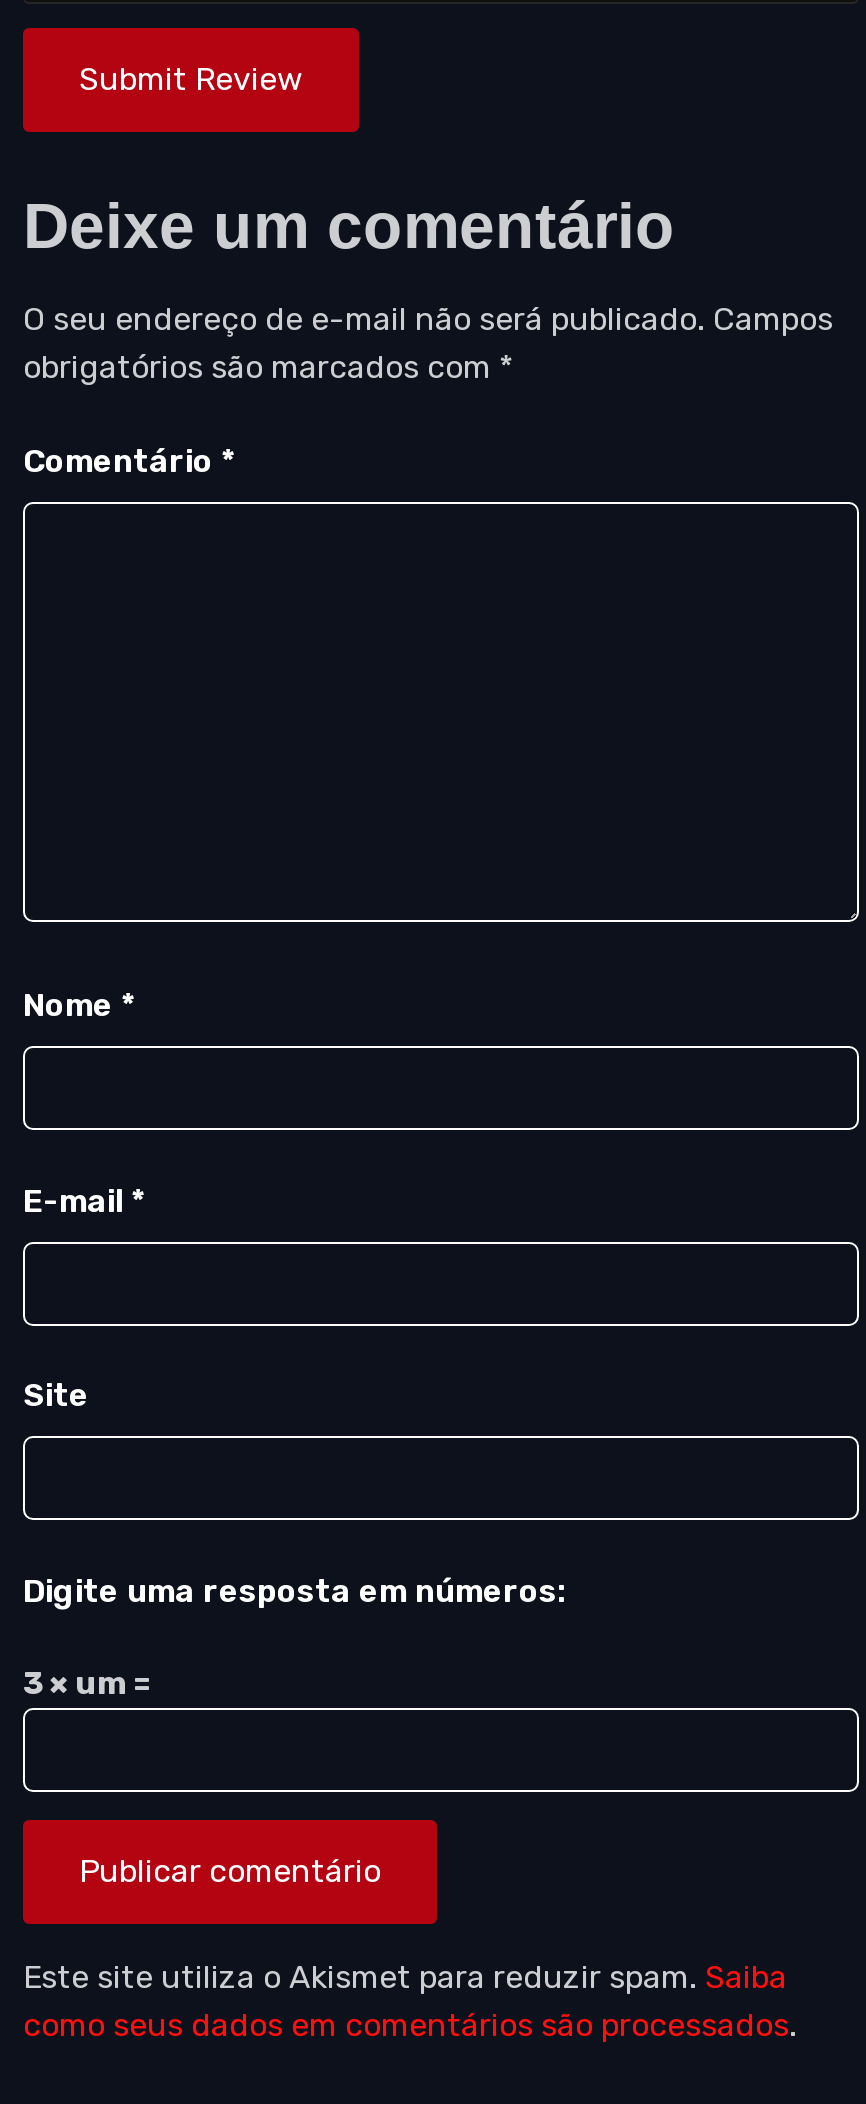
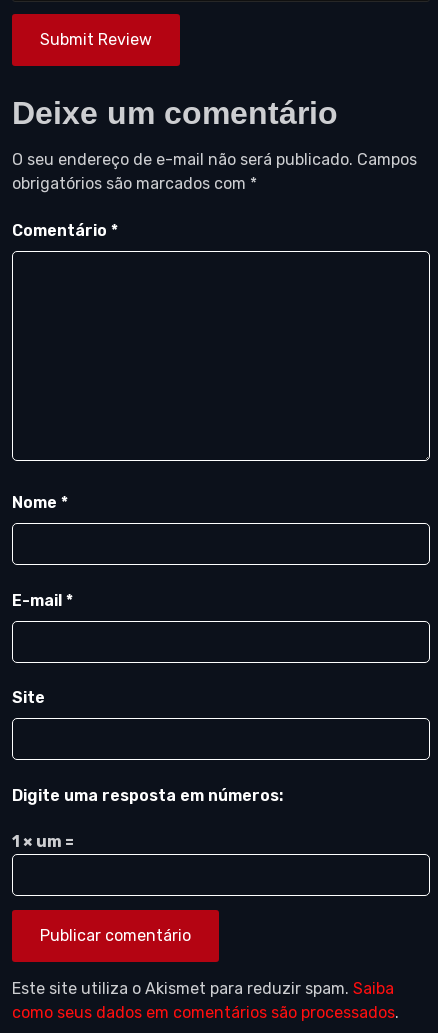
[23,1664,151,1702] 3 × um = -> [12,832,74,851] 1 × um =

